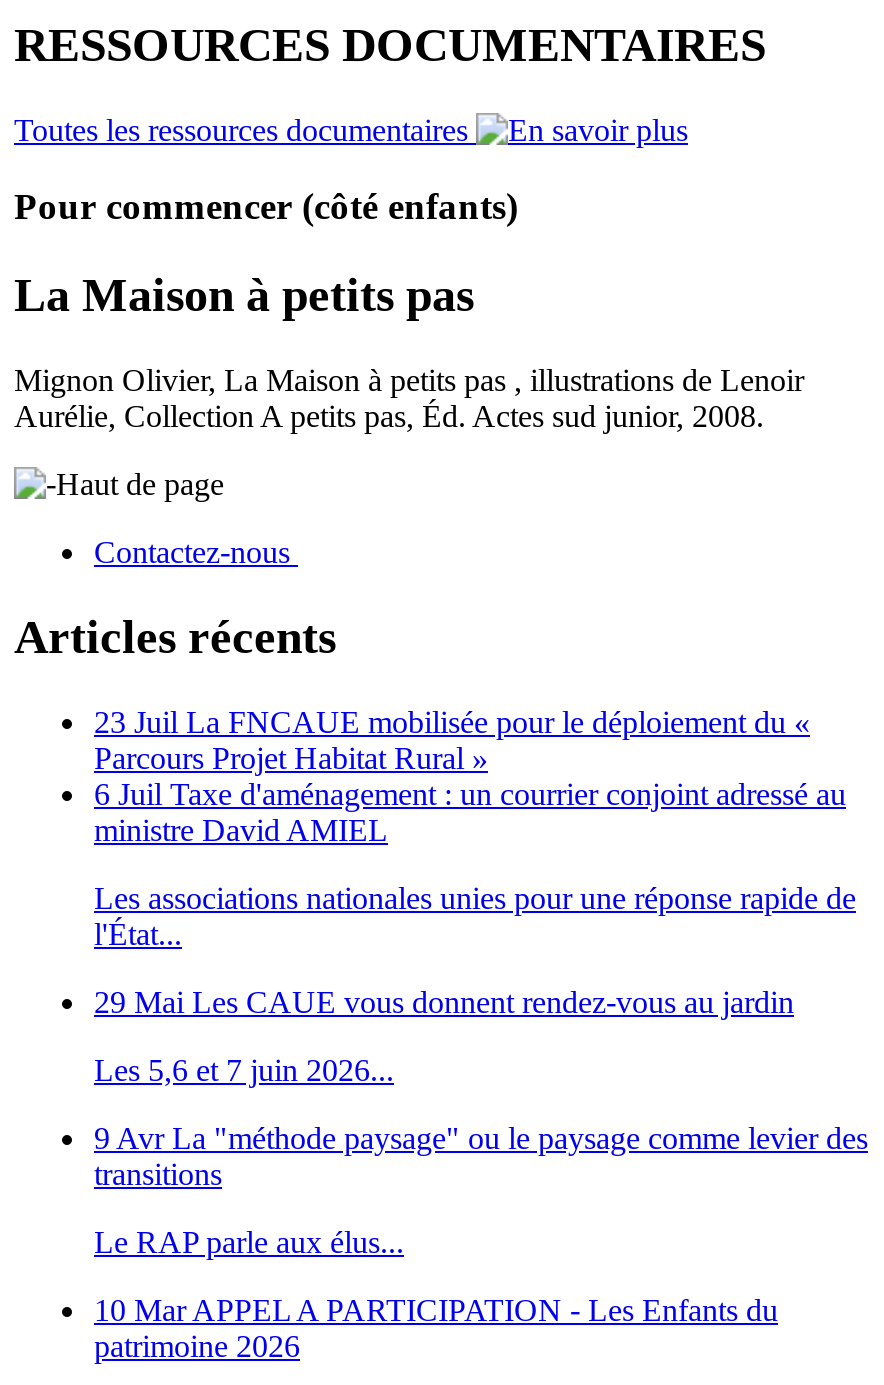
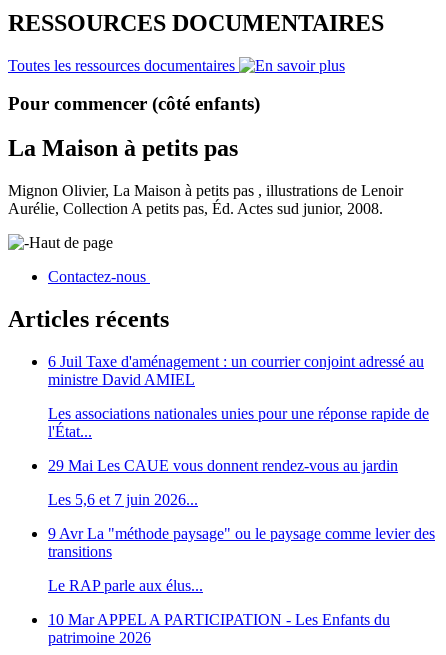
[94,705,810,775] 23 Juil La FNCAUE mobilisée pour le déploiement du « | Parcours Projet Habitat Rural » -> none

